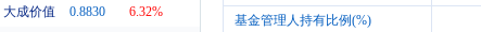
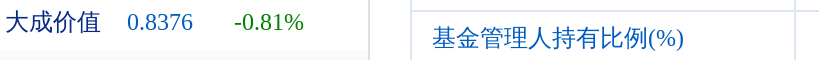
[69,4,105,19] 0.8830 -> [127,8,193,36] 0.8376
[129,4,163,19] 6.32% -> [234,8,304,36] -0.81%

